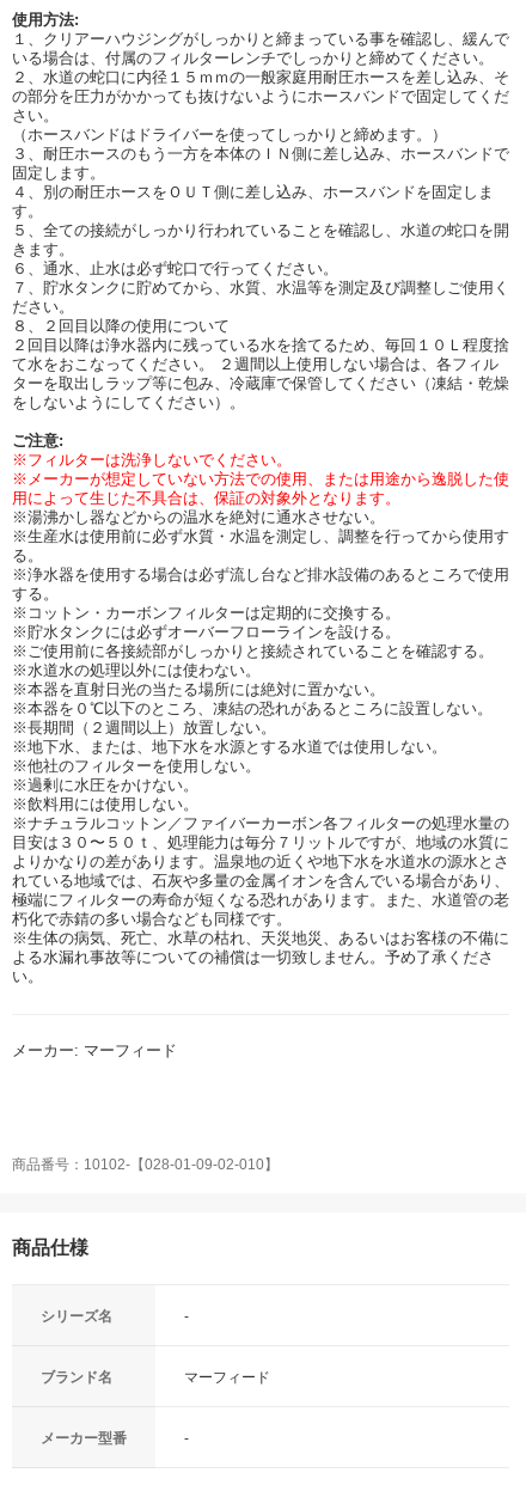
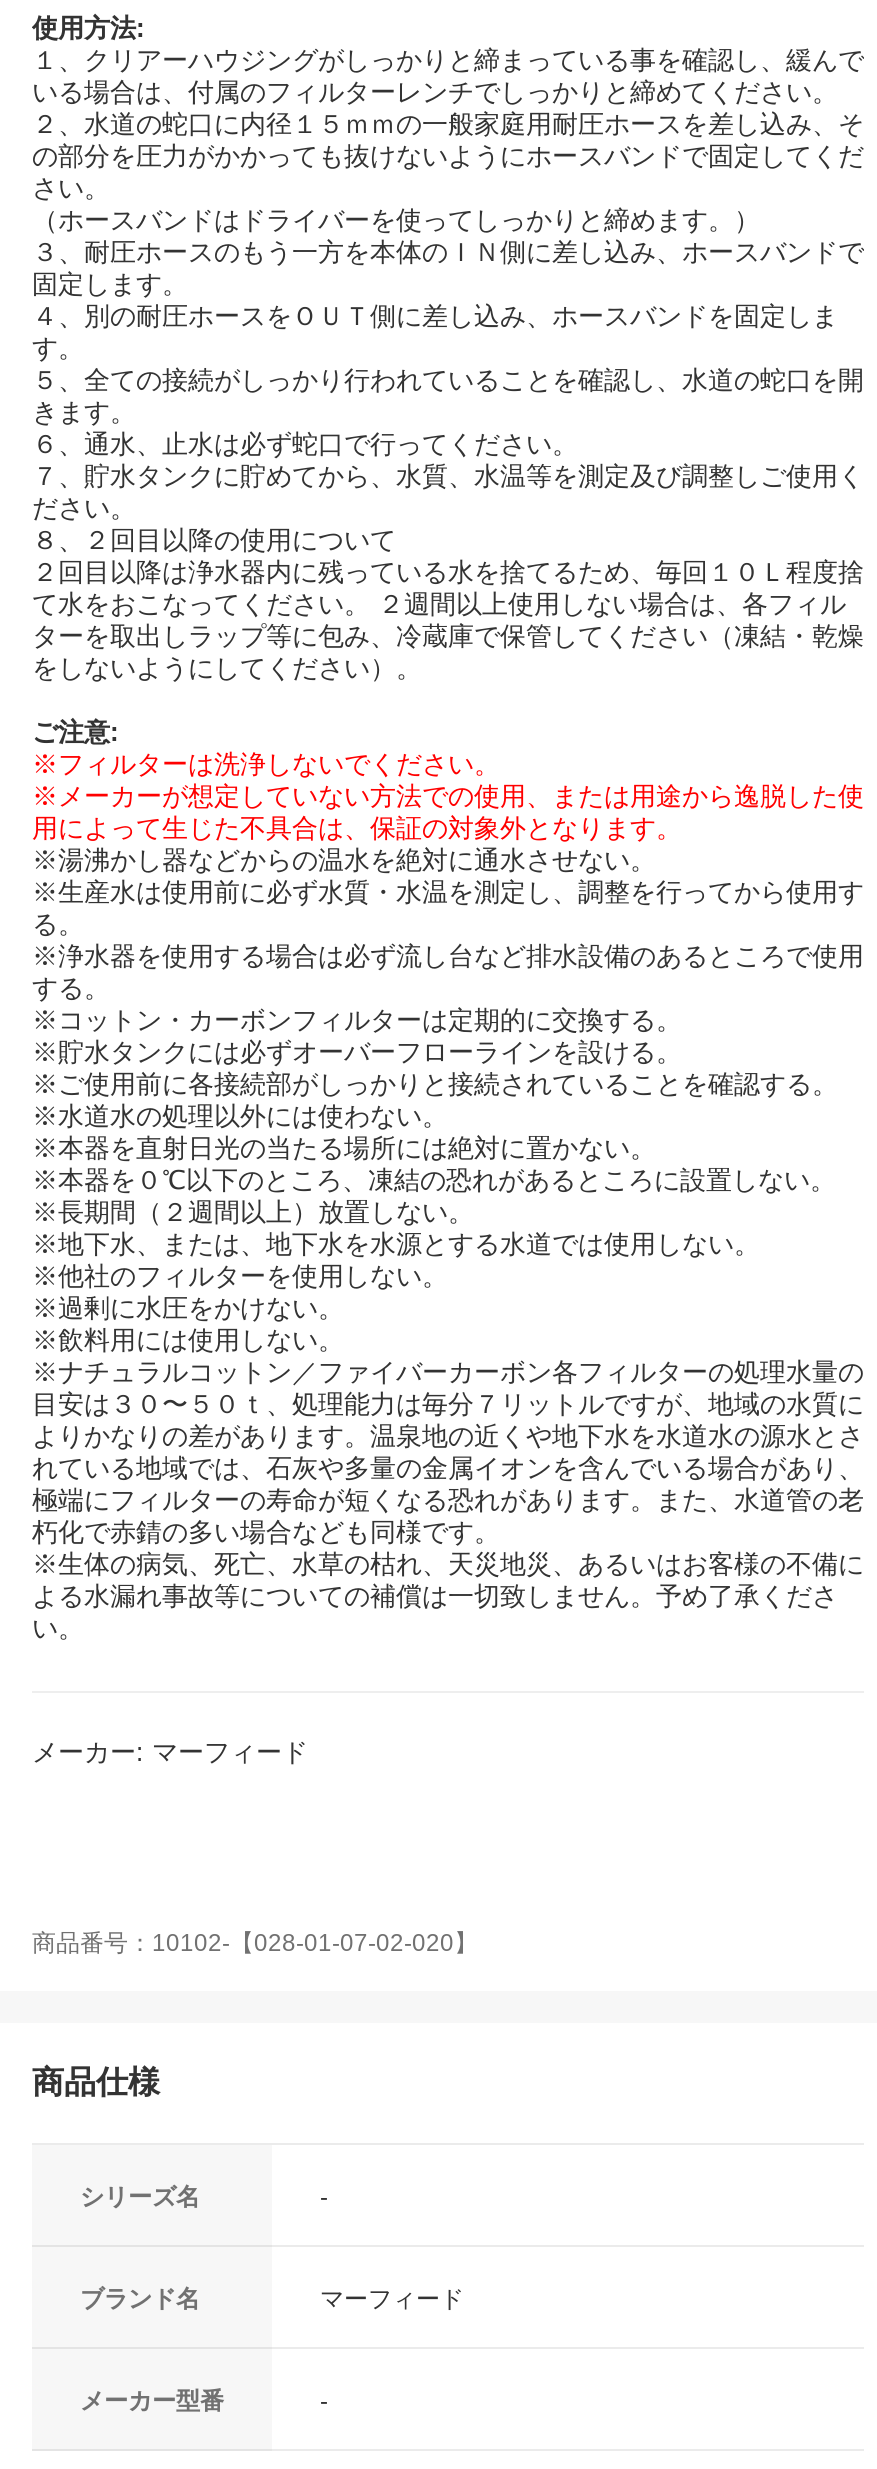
[12,1156,279,1173] 商品番号：10102-【028-01-09-02-010】 -> [32,1929,478,1957] 商品番号：10102-【028-01-07-02-020】

